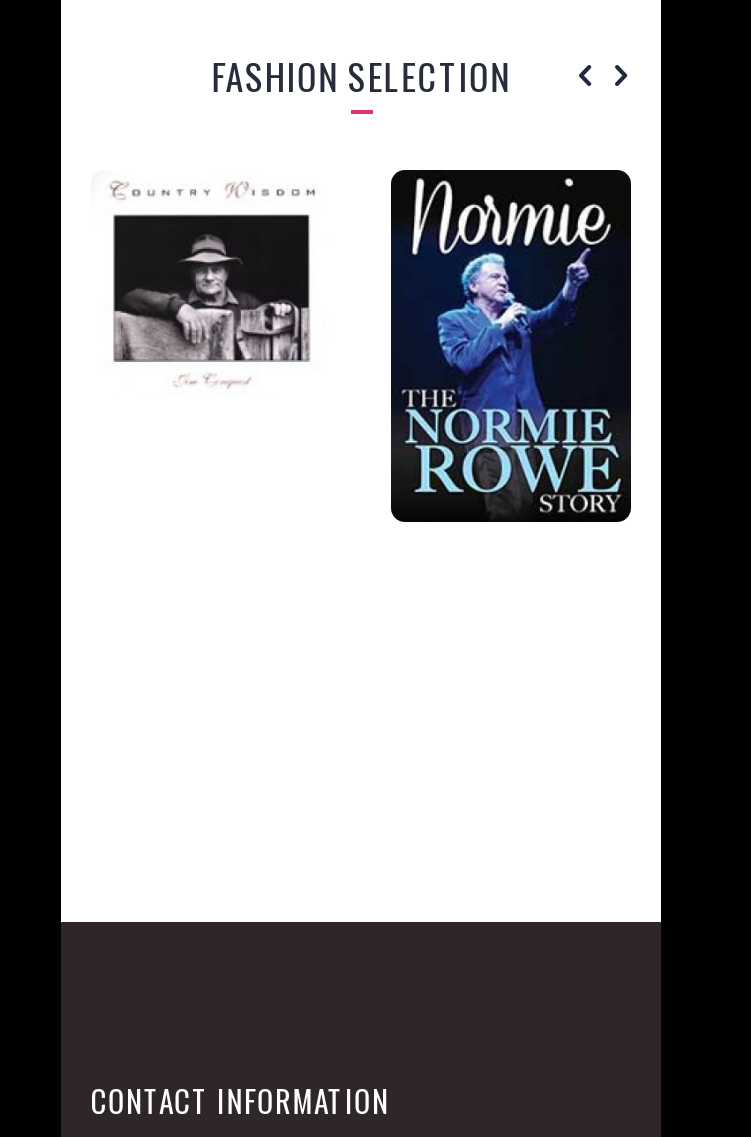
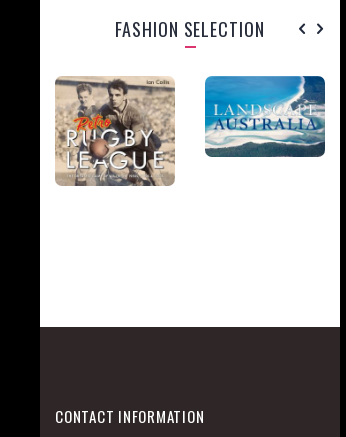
[389,168,633,524] [image] -> [204,75,326,158] [image]
[111,212,311,386] [image] -> [54,76,176,187] [image]

